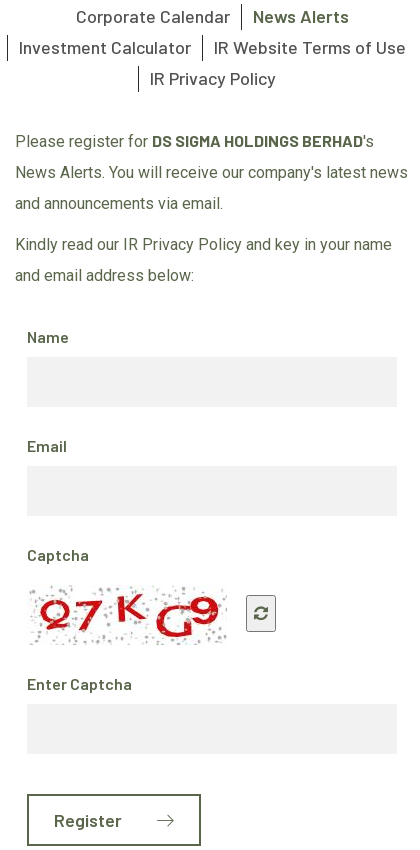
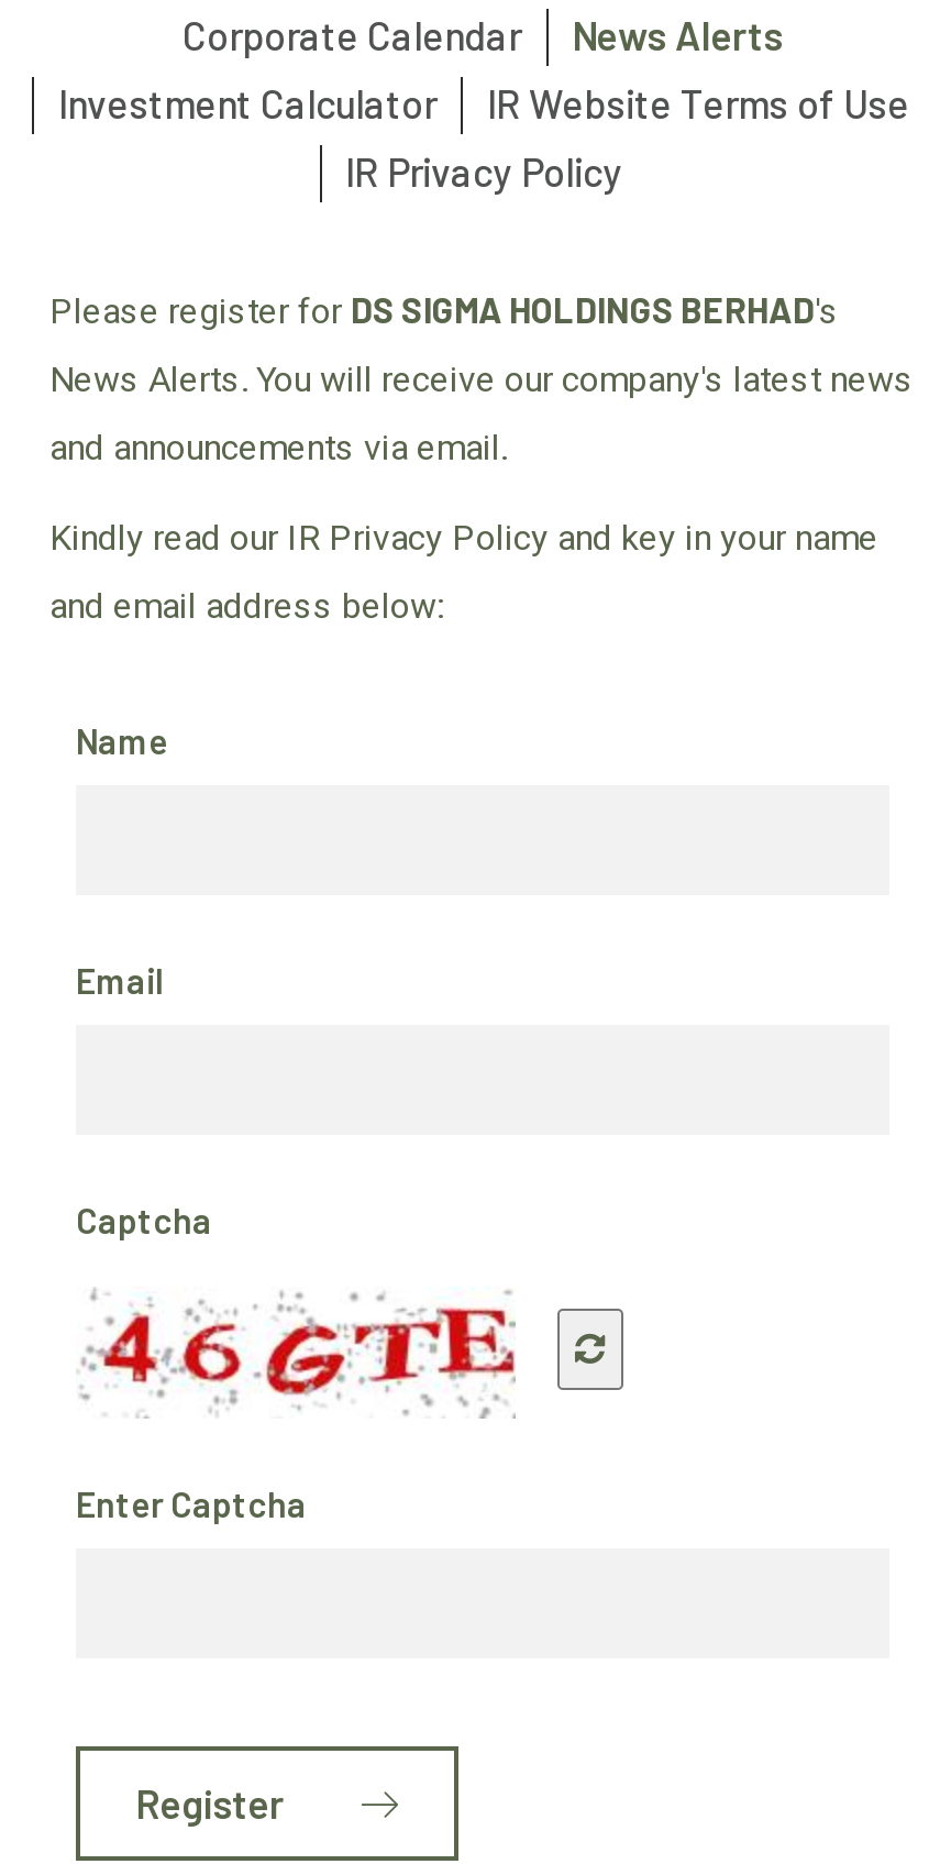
[29,585,228,646] [image] -> [78,1287,518,1421] [image]

